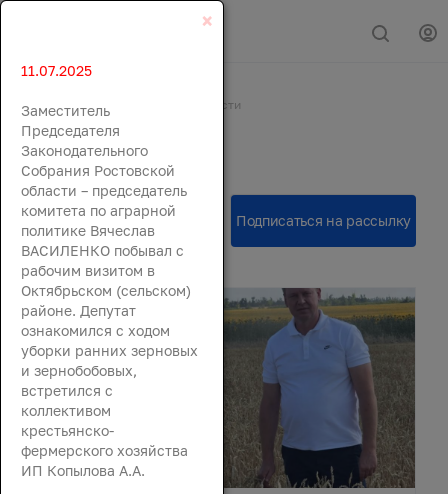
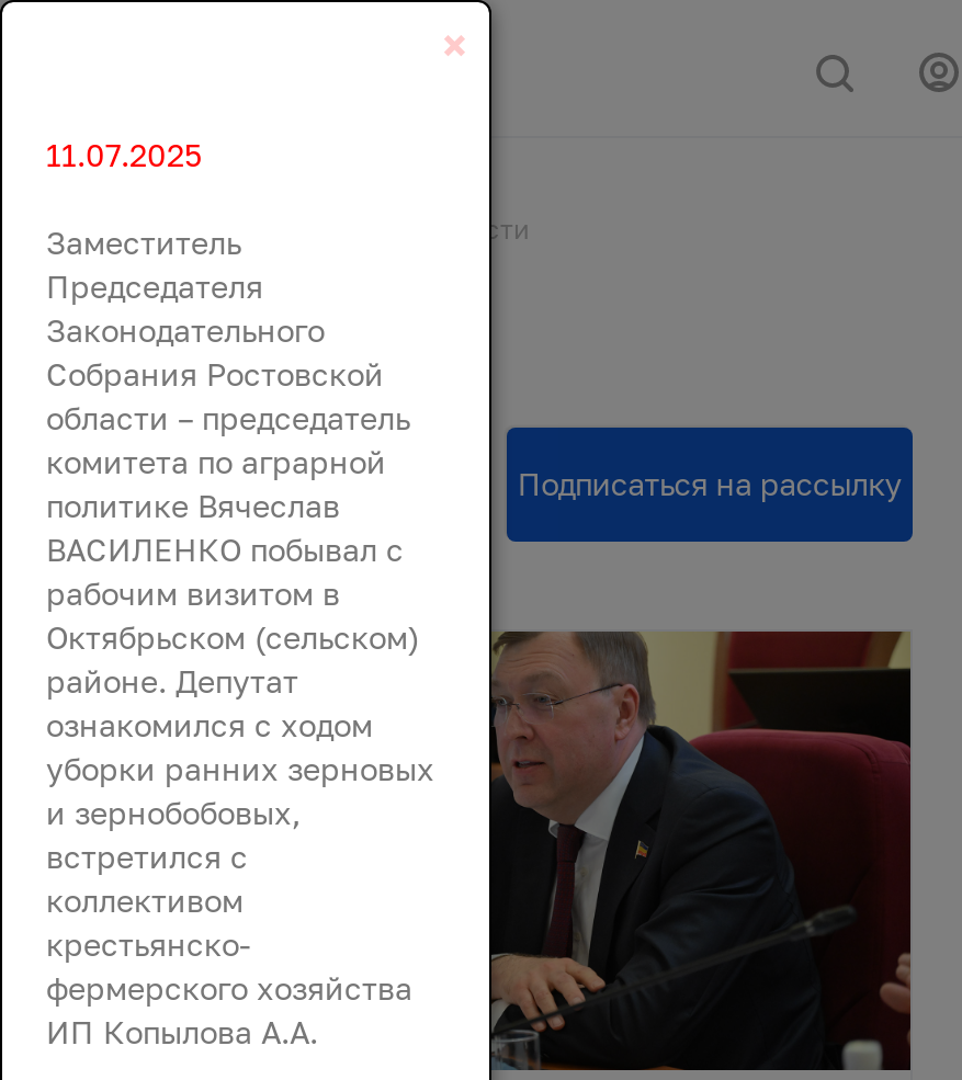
[224,288,415,487] [image] -> [491,632,910,1070] [image]

